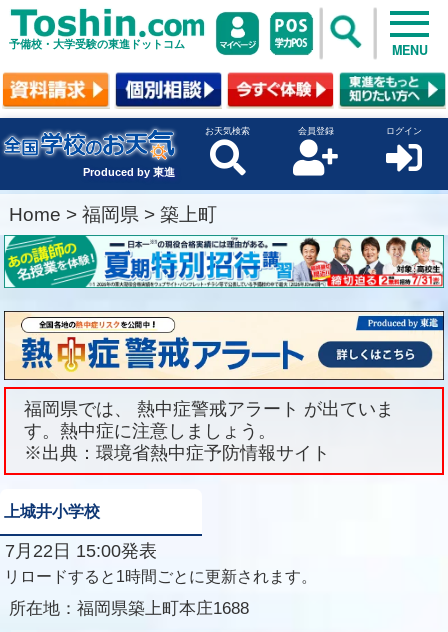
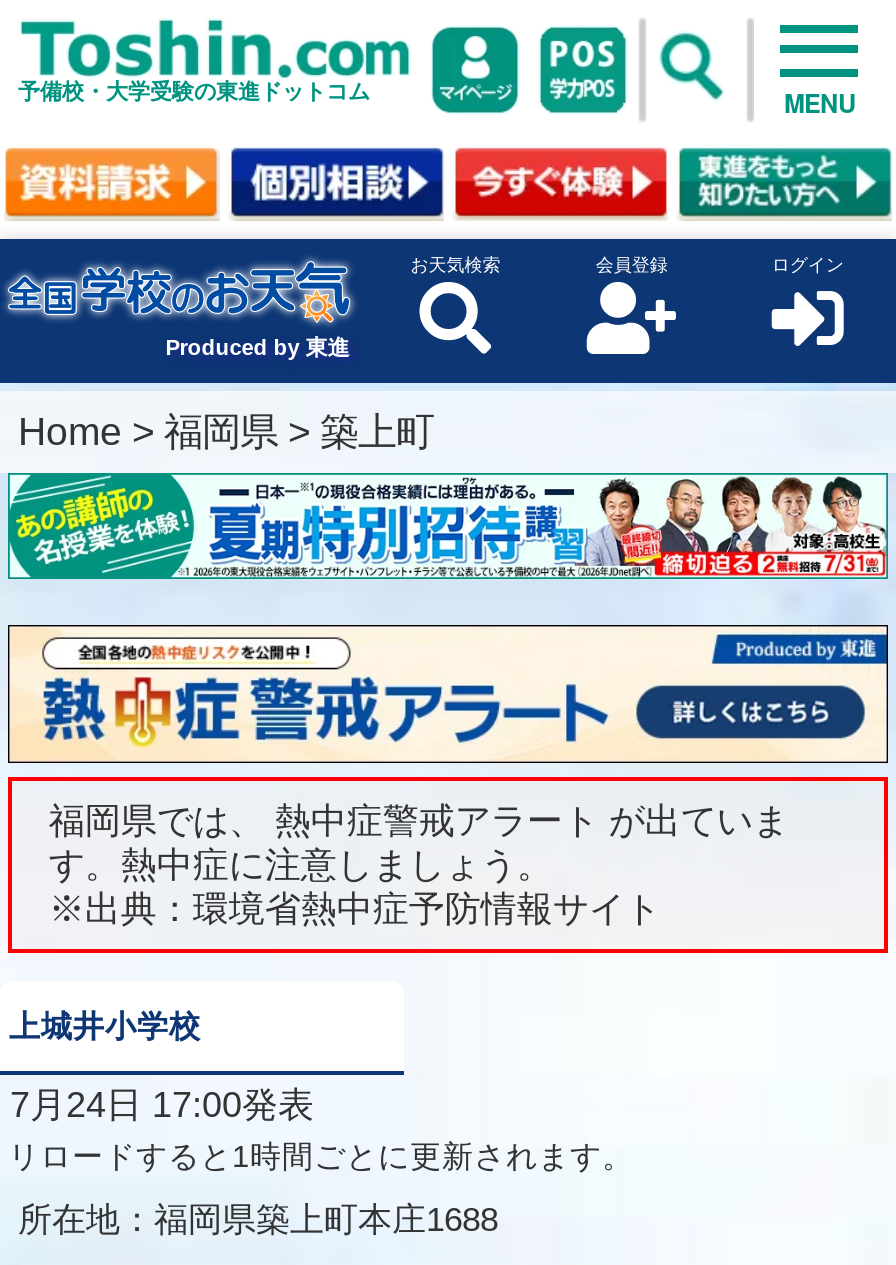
[0,541,157,561] 7月22日 15:00発表 -> [0,1085,314,1125] 7月24日 17:00発表

